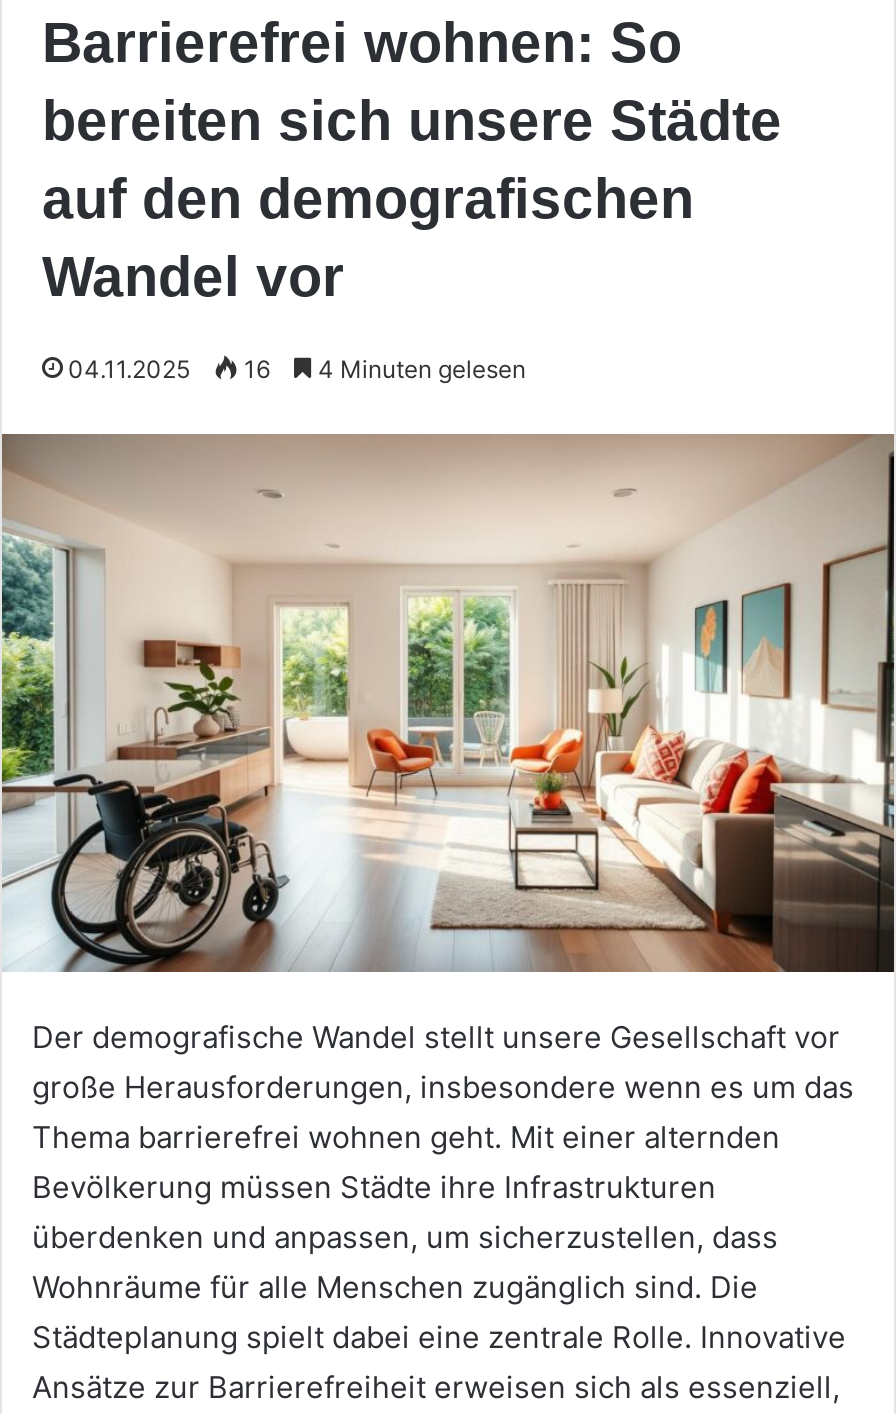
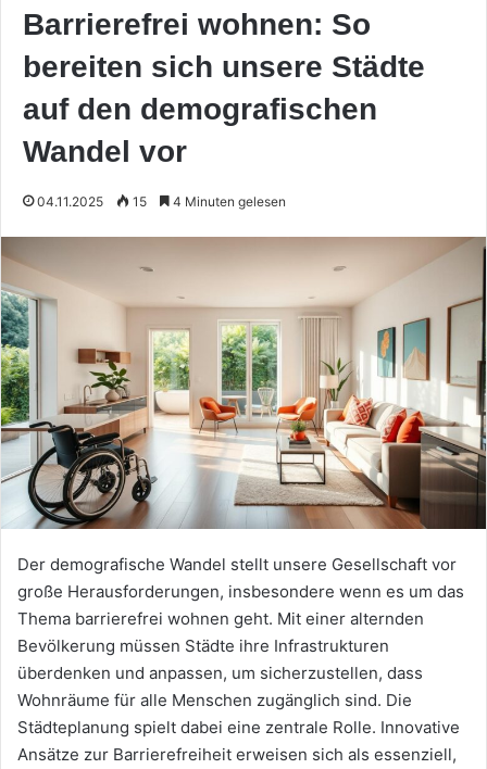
[68,355,526,385] 04.11.2025 16 4 Minuten gelesen -> [37,194,286,210] 04.11.2025 15 4 Minuten gelesen

